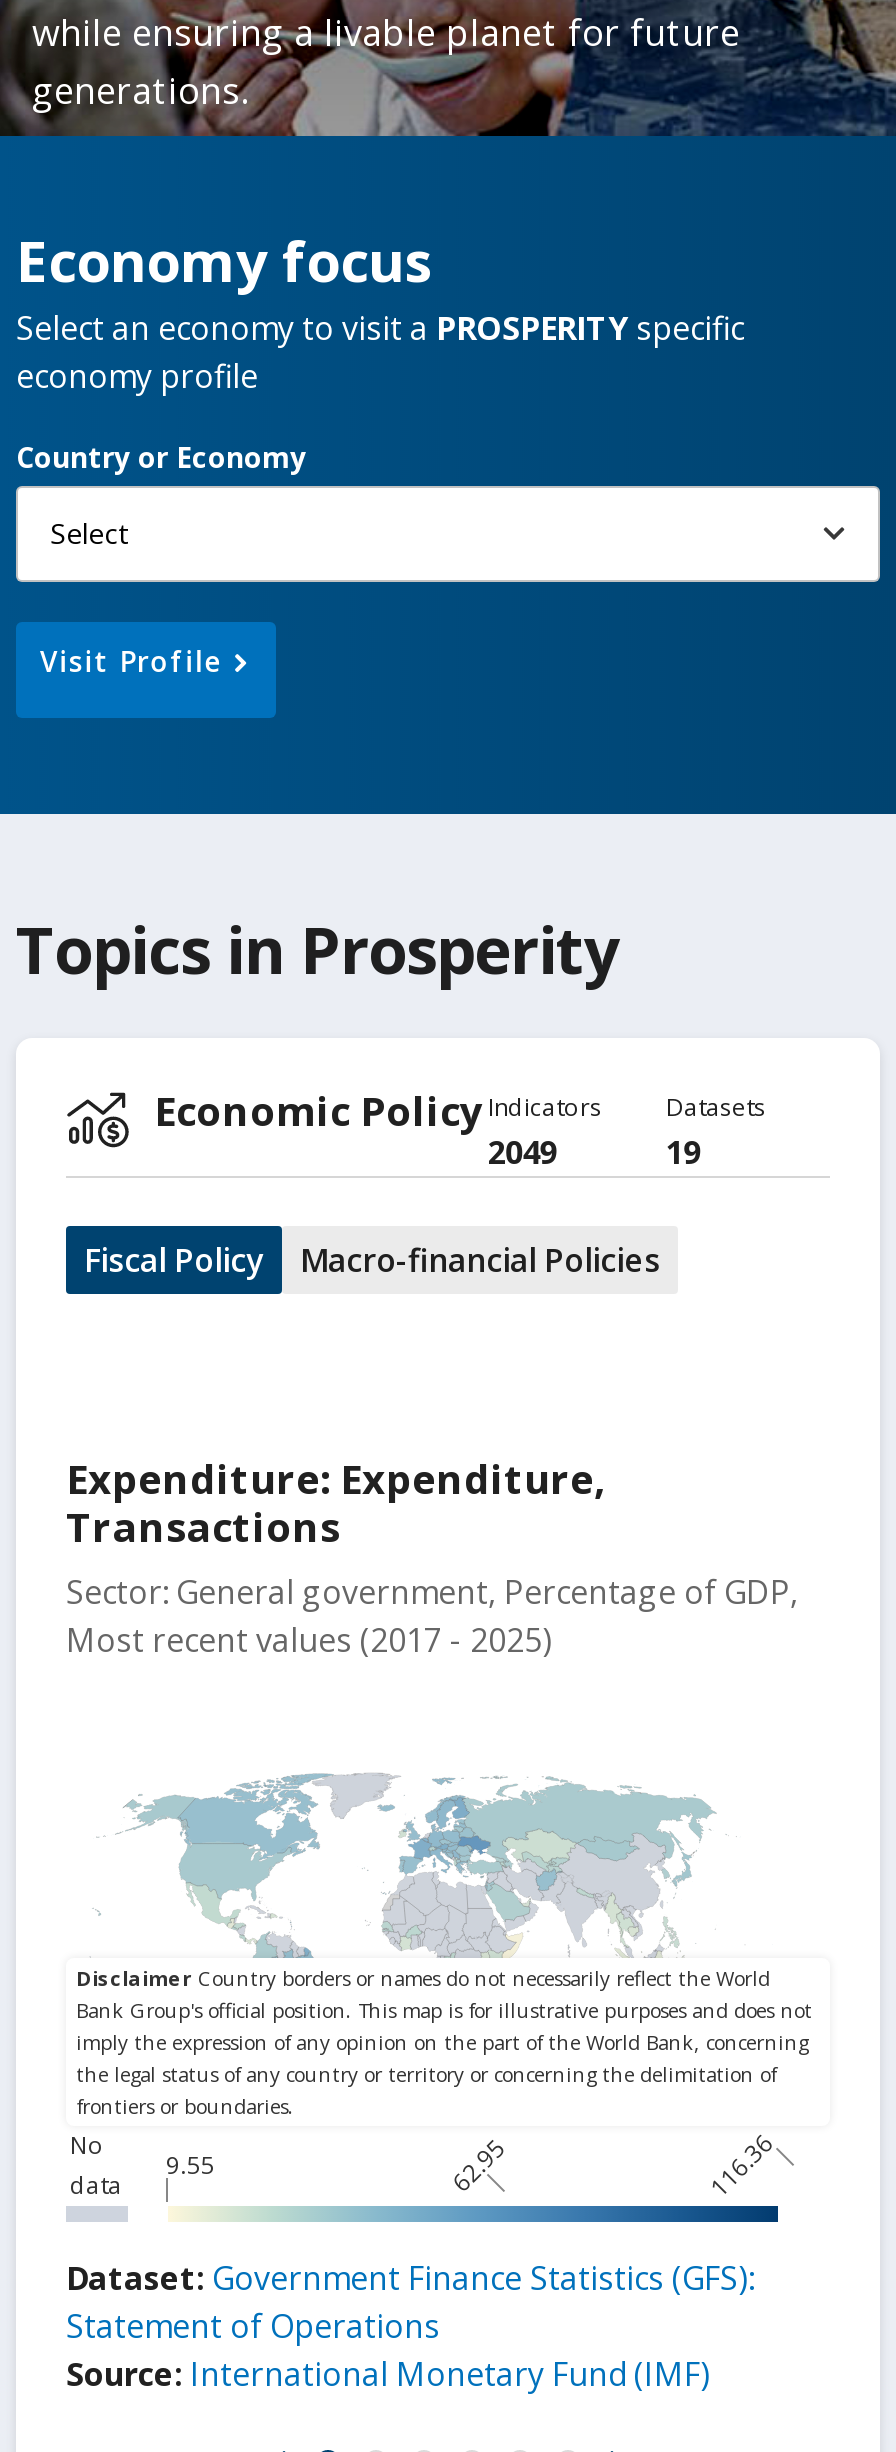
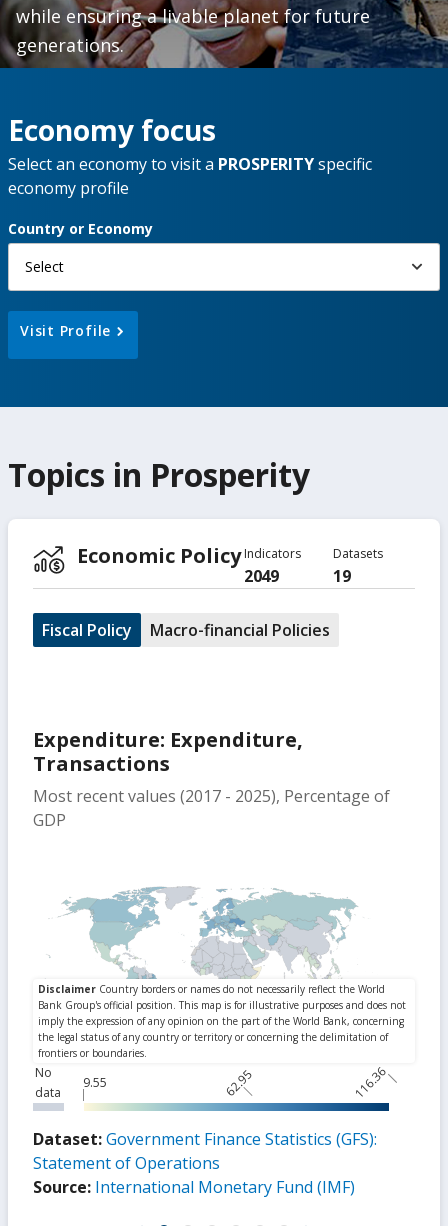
[66,1570,798,1662] Sector: General government, Percentage of GDP, | Most recent values (2017 - 2025) -> [33,785,390,831] Most recent values (2017 - 2025), Percentage of | GDP

